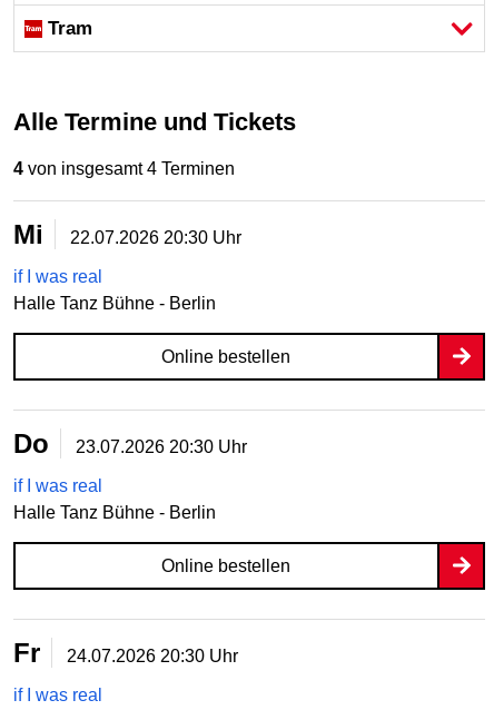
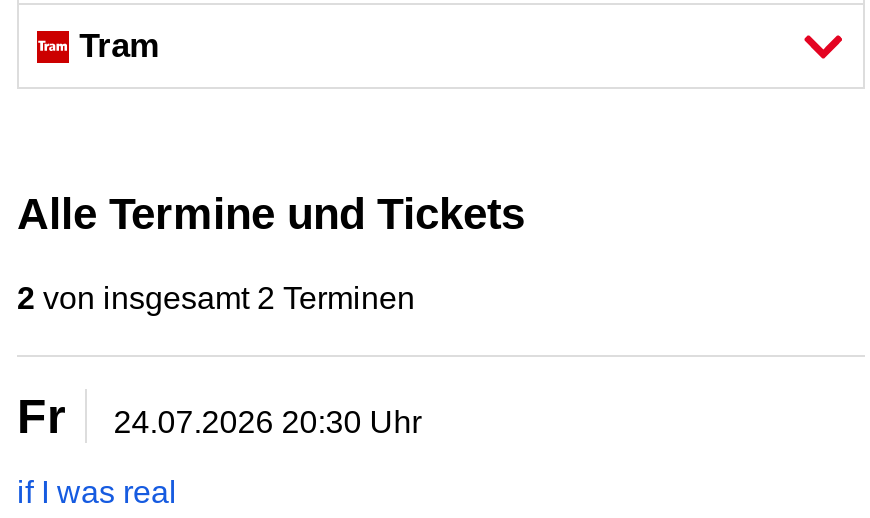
[13,159,290,575] 4 von insgesamt 4 Terminen | Mi | 22.07.2026 20:30 Uhr | if I was real | Halle Tanz Bühne - Berlin | Online bestellen | Do | 23.07.2026 20:30 Uhr | if I was real | Halle Tanz Bühne - Berlin | Online bestellen -> [17,281,415,315] 2 von insgesamt 2 Terminen

